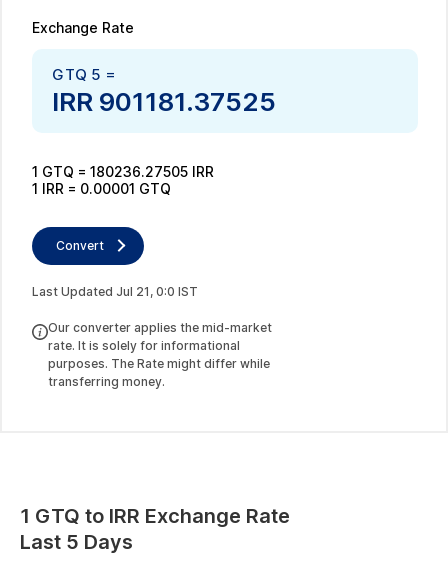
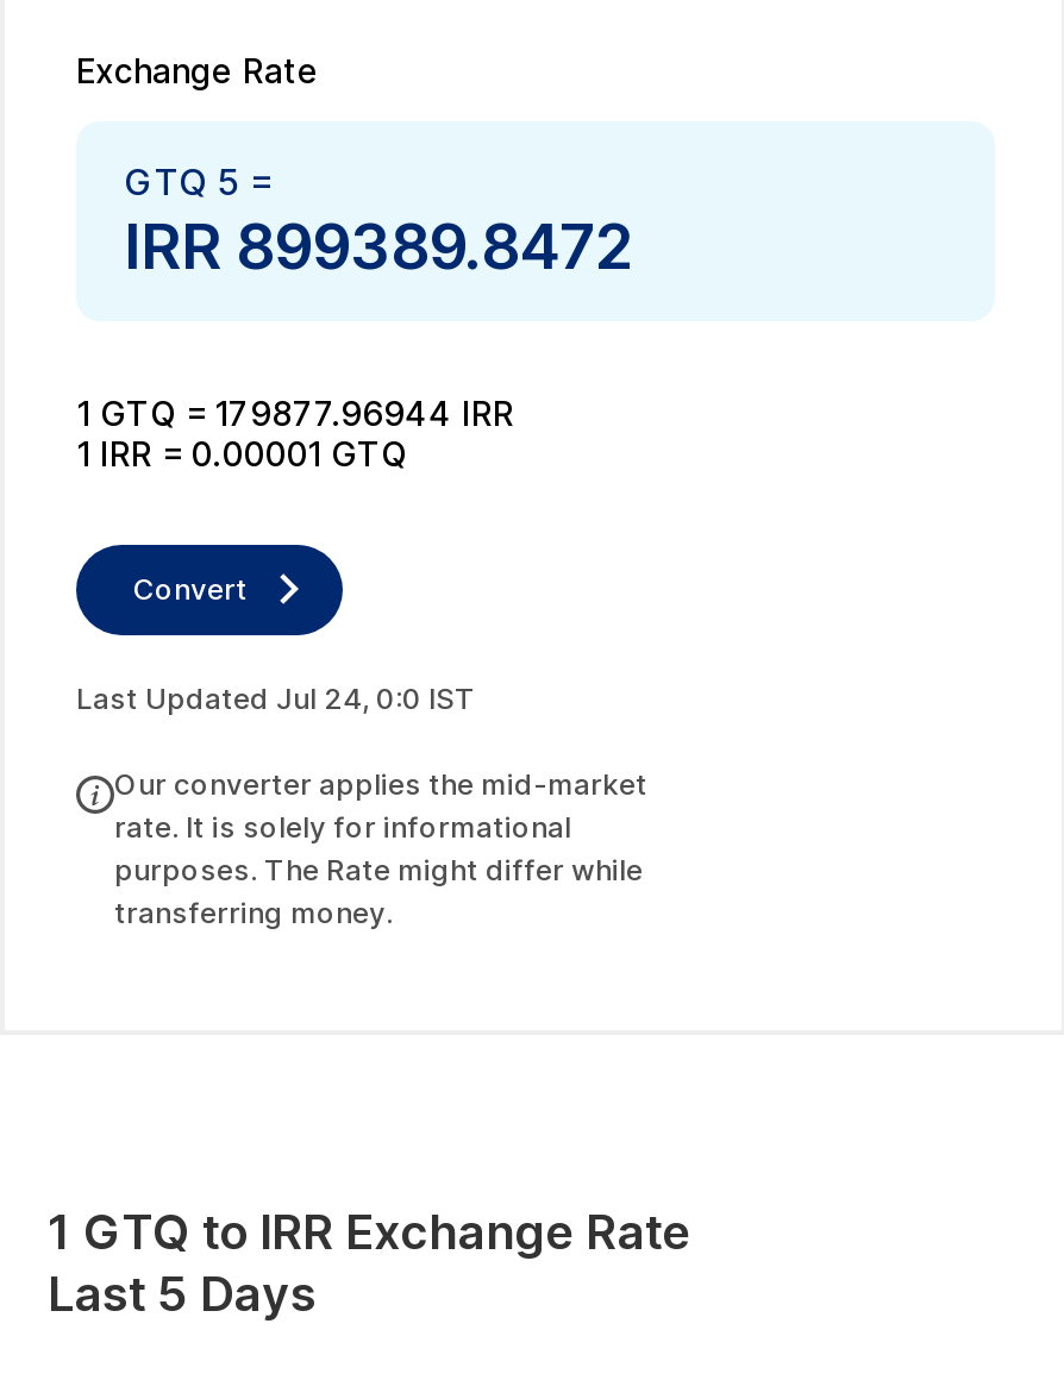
[52,85,276,116] IRR 901181.37525 -> [124,208,636,282] IRR 899389.8472
[32,162,214,179] 1 GTQ = 180236.27505 IRR -> [76,391,514,432] 1 GTQ = 179877.96944 IRR
[32,283,198,298] Last Updated Jul 21, 0:0 IST -> [76,679,476,715] Last Updated Jul 24, 0:0 IST

